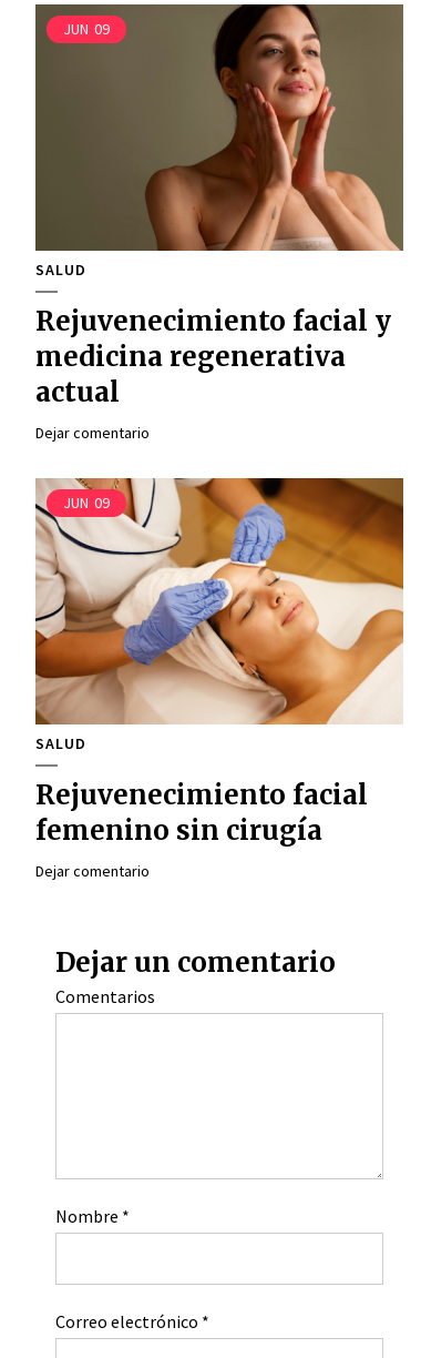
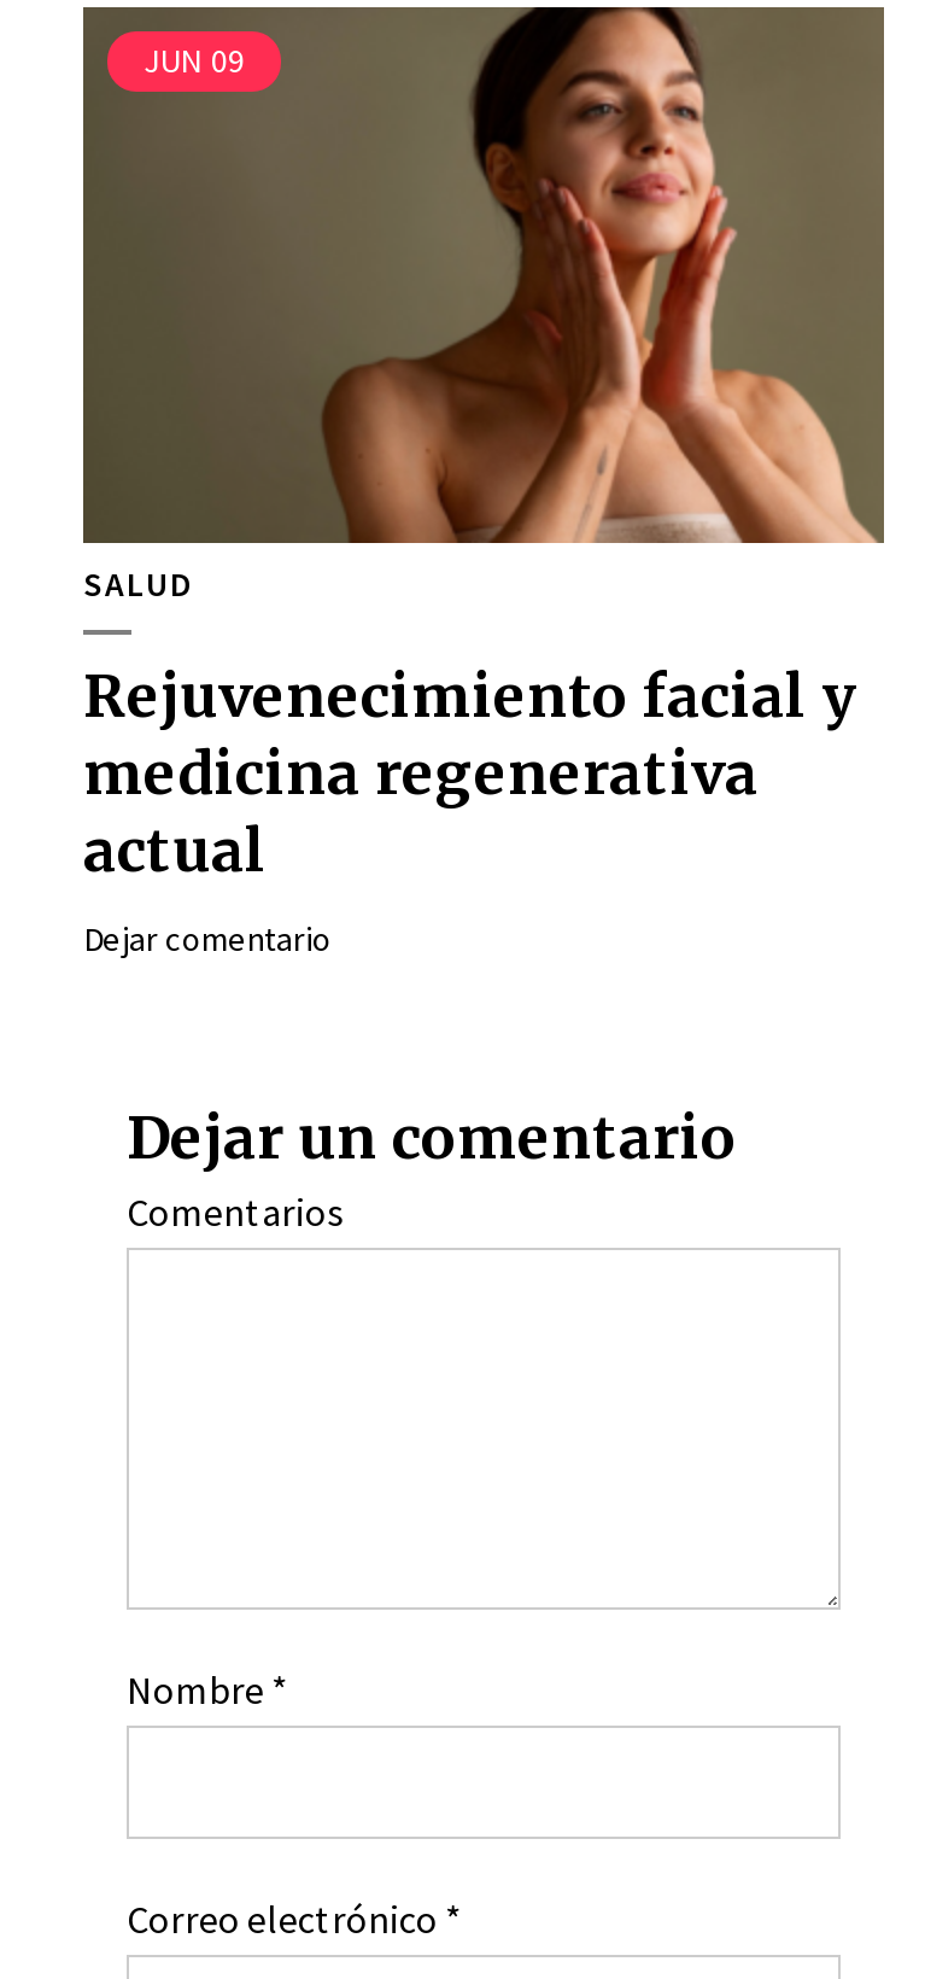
[34,477,404,726] [image] | JUN 09 -> none
[35,733,368,881] SALUD | Rejuvenecimiento facial | femenino sin cirugía | Dejar comentario -> none

